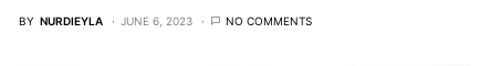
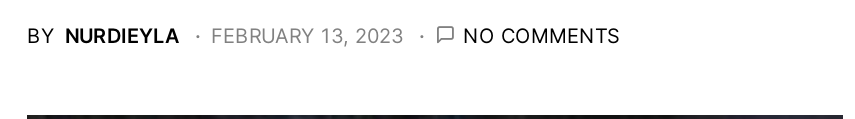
[19,14,192,27] BY NURDIEYLA JUNE 6, 2023 -> [27,24,403,48] BY NURDIEYLA FEBRUARY 13, 2023

